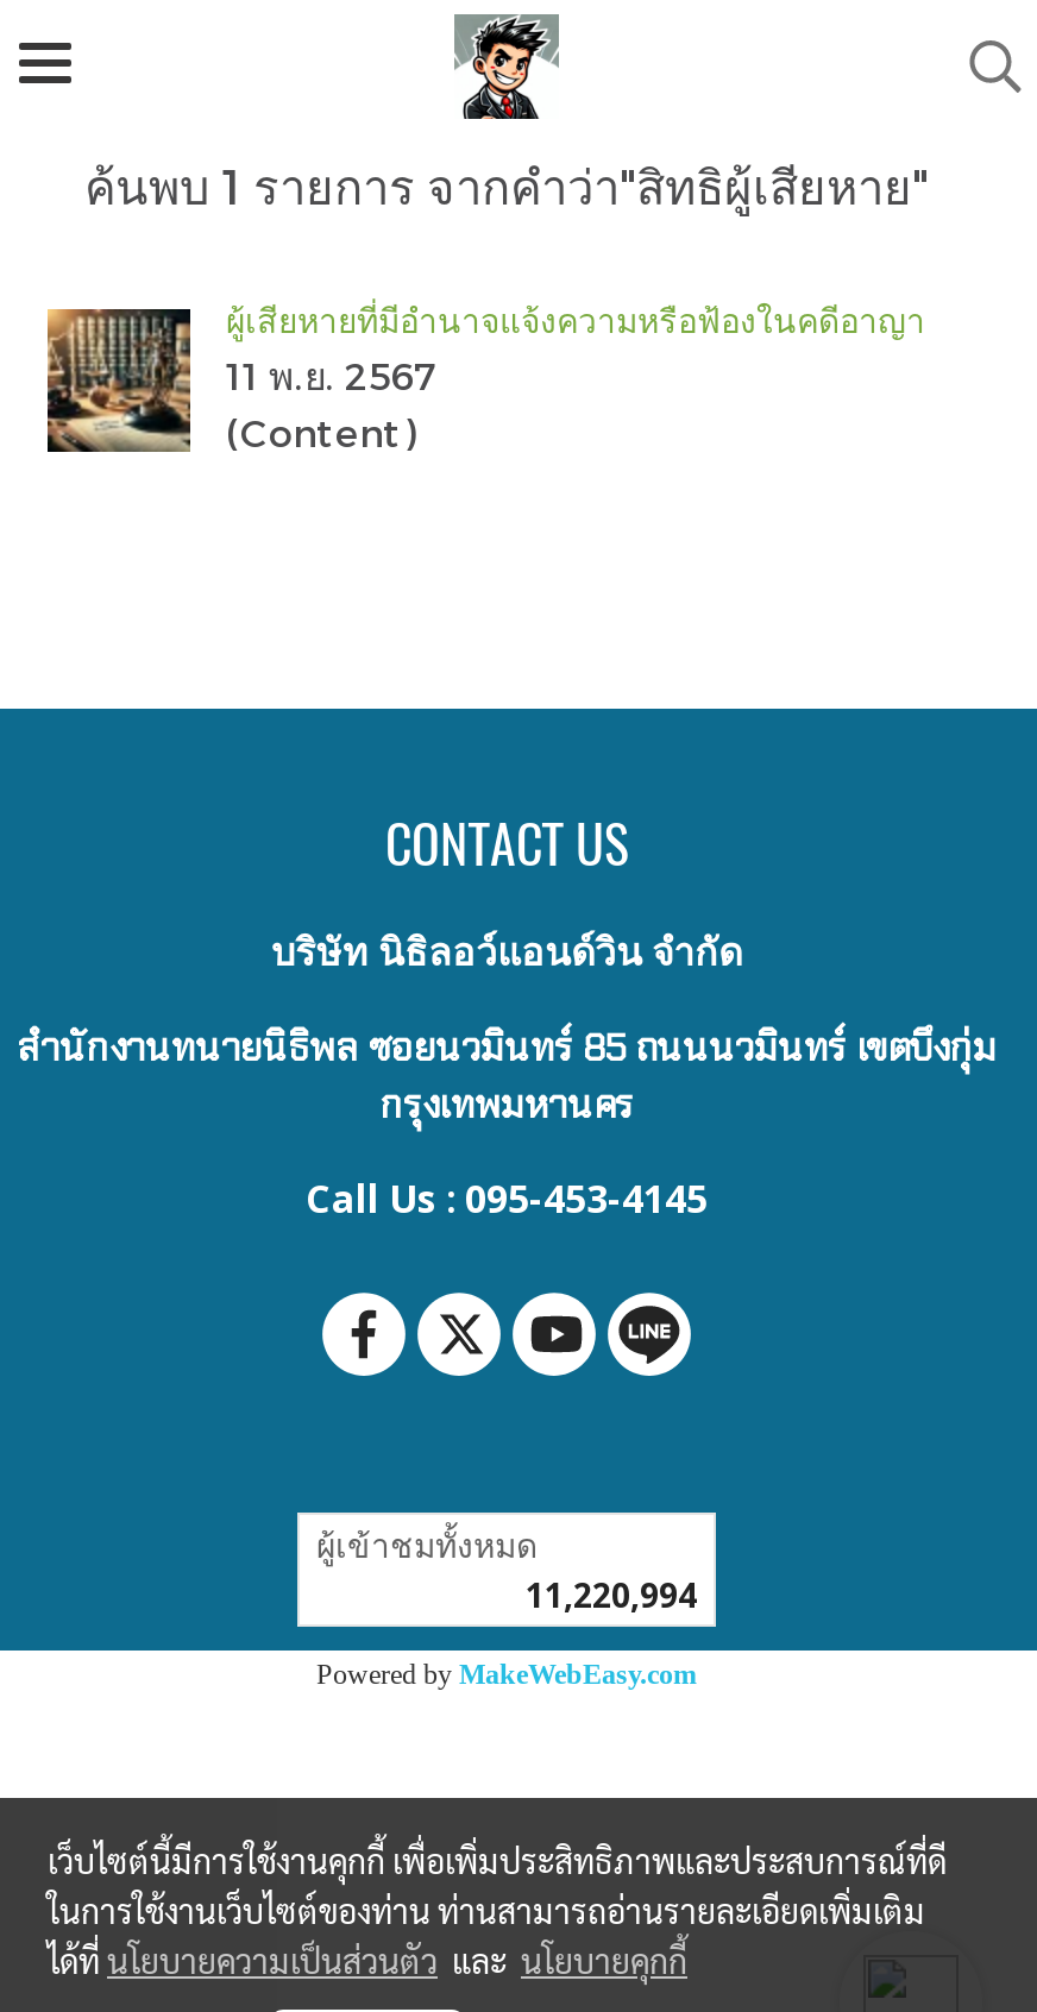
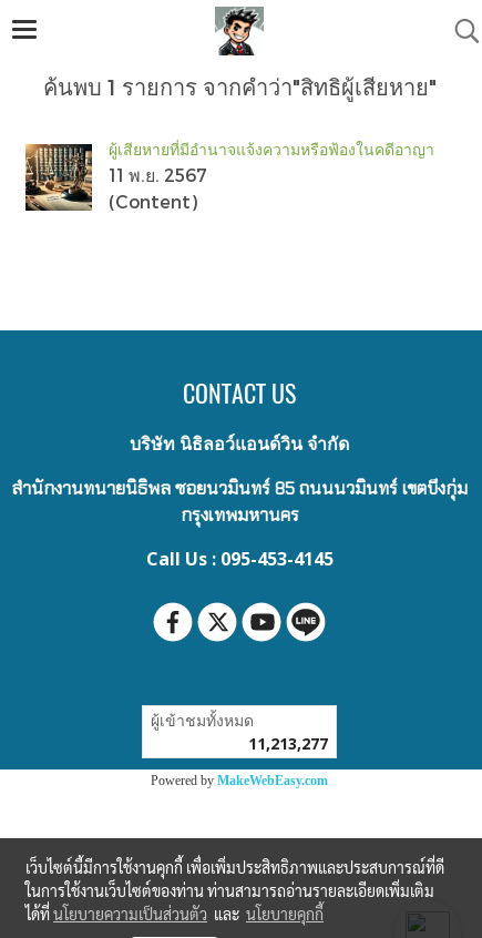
[526,1571,697,1616] 11,220,994 -> [248,732,328,753] 11,213,277

